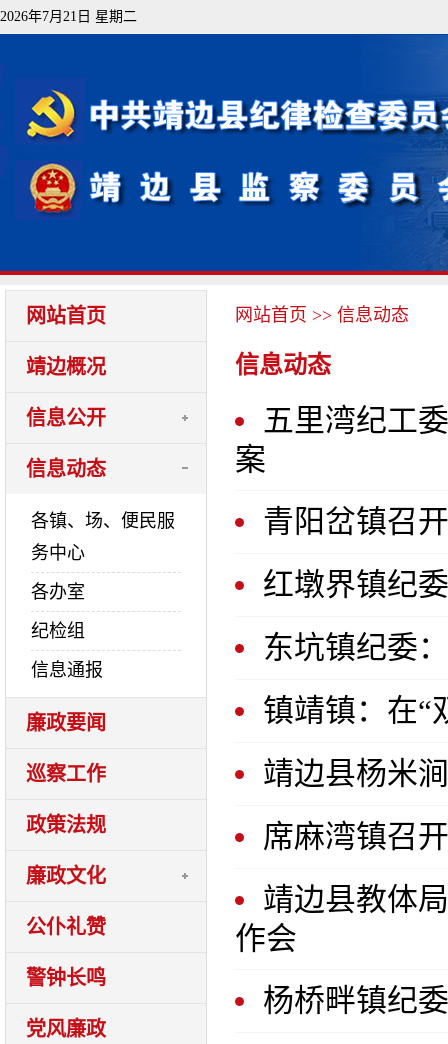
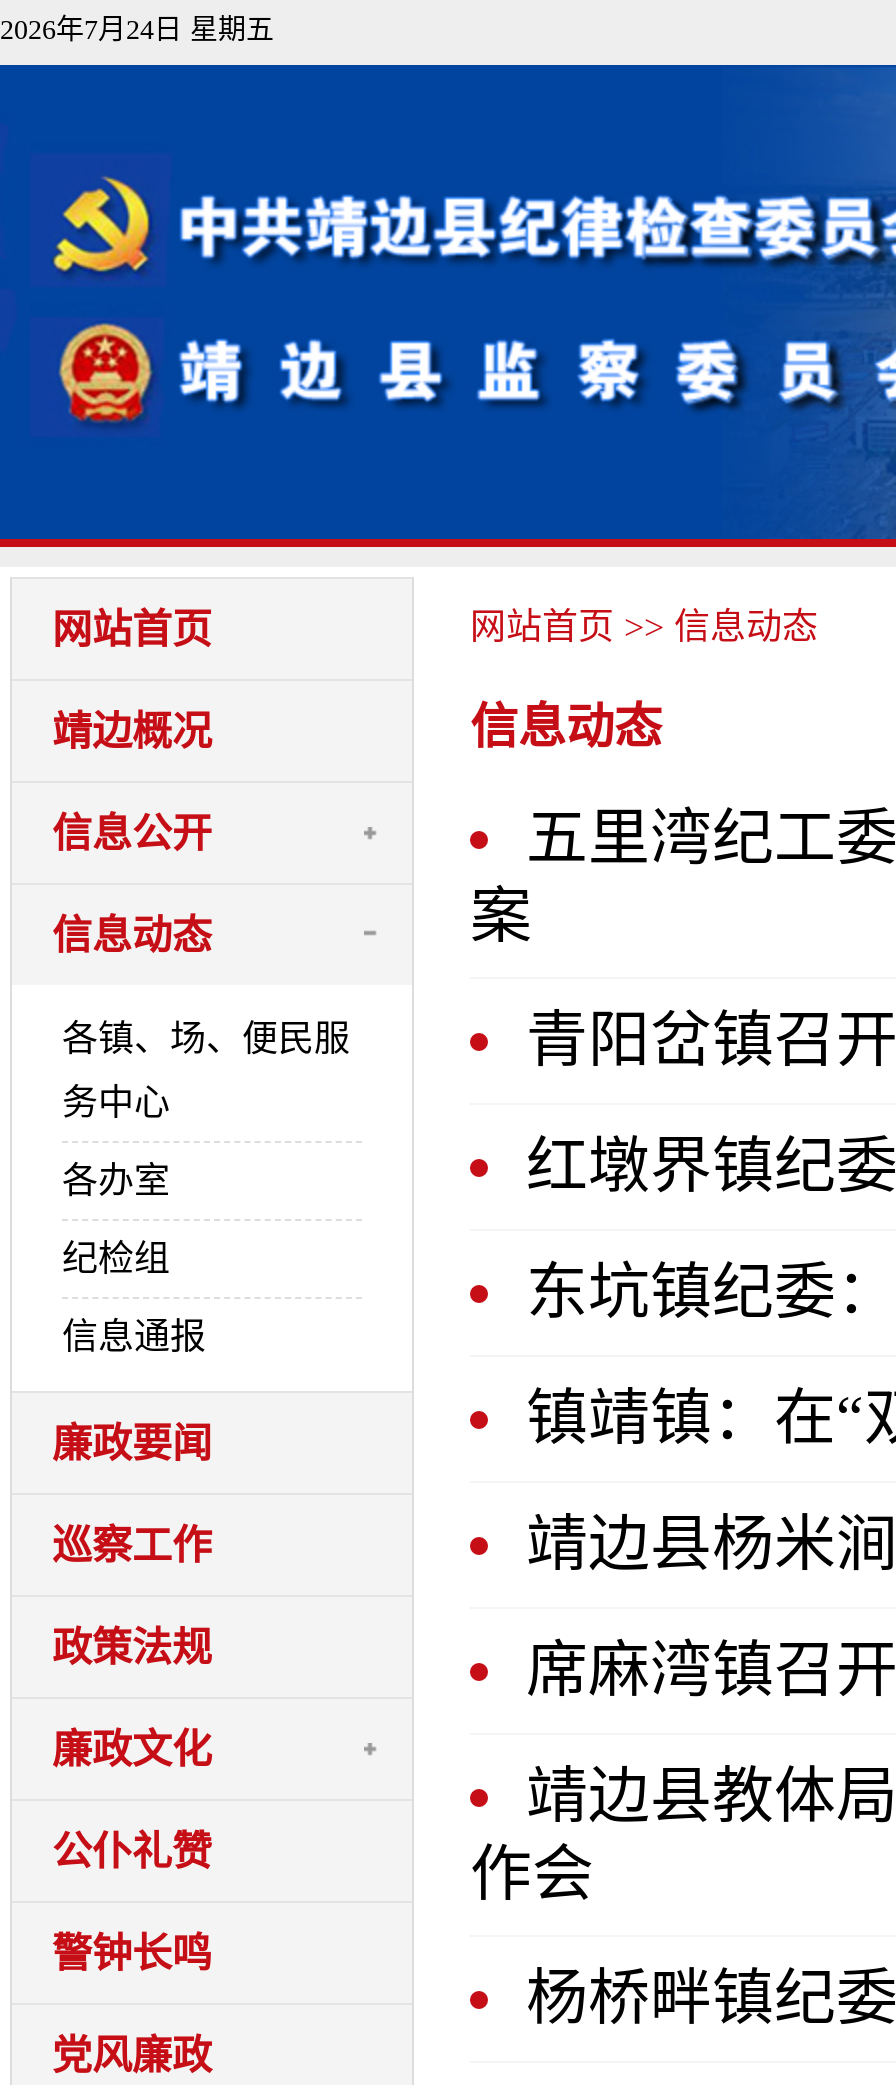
[0,9,137,24] 2026年7月21日 星期二 -> [0,15,274,45] 2026年7月24日 星期五

